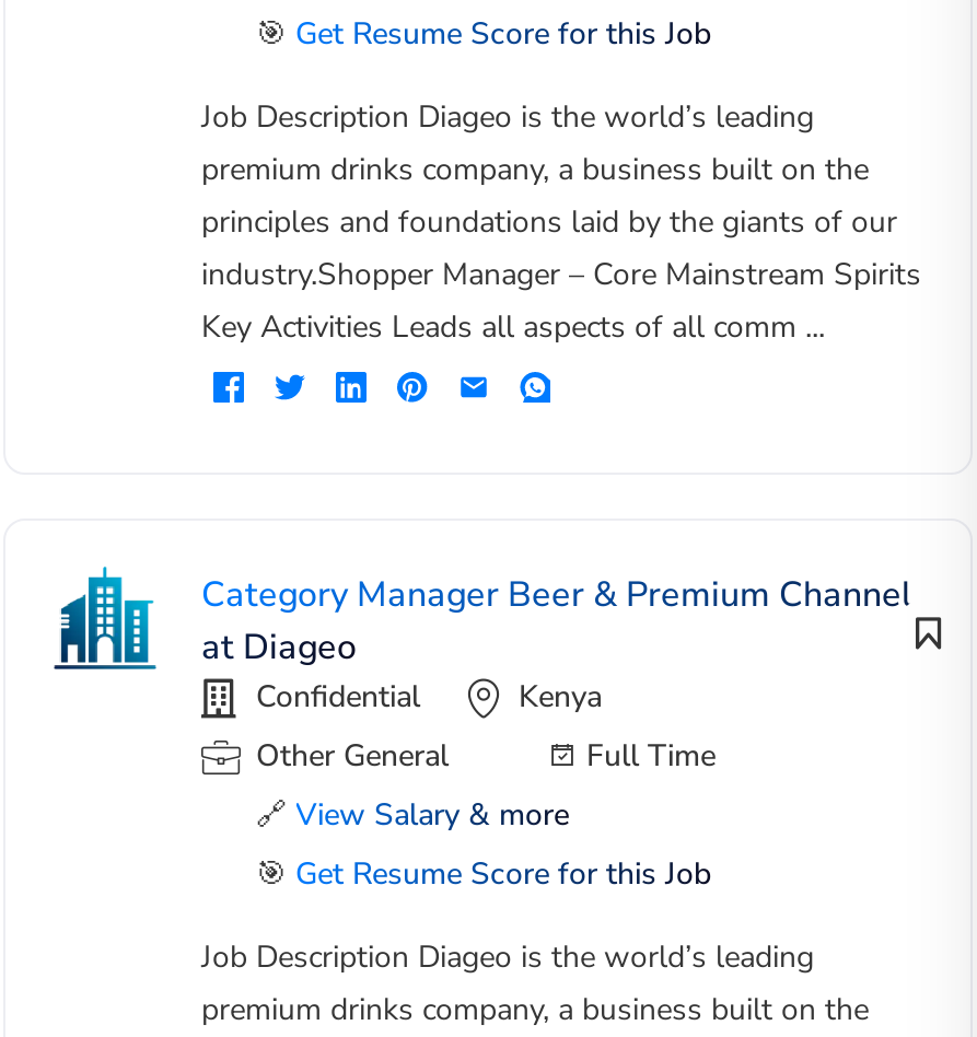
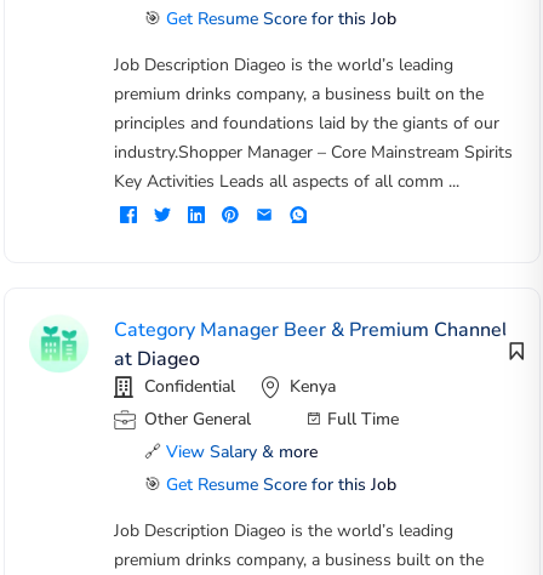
[51,564,159,672] [image] -> [29,315,88,372] [image]

